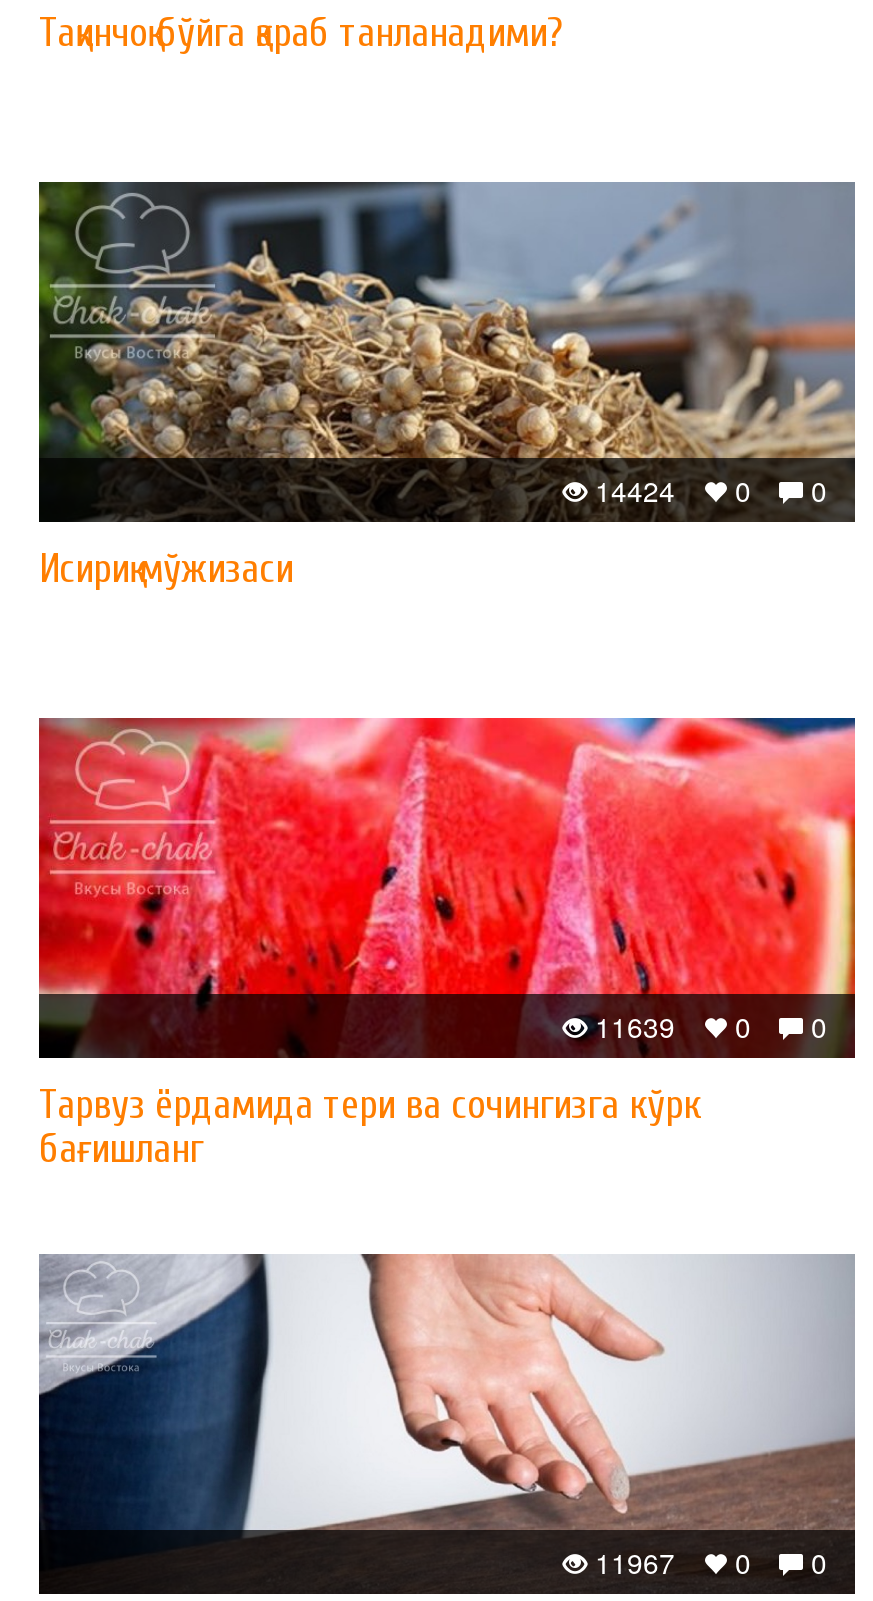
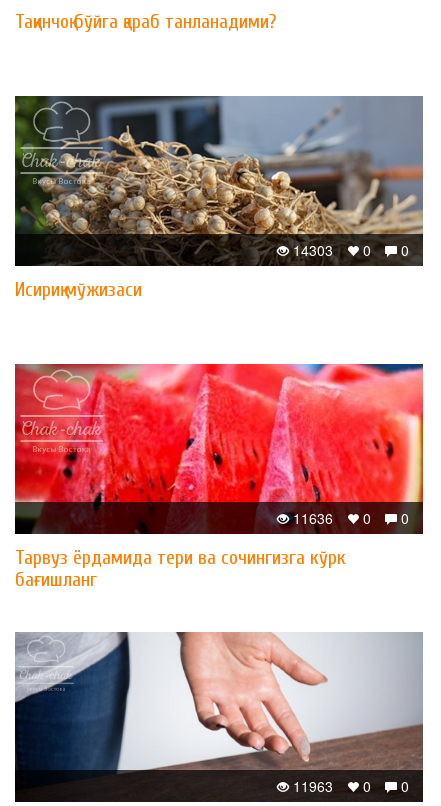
[595,470,827,510] 14424 0 0 -> [293,240,409,260] 14303 0 0
[595,1006,827,1046] 11639 0 0 -> [293,508,409,528] 11636 0 0
[595,1542,827,1582] 11967 0 0 -> [293,776,409,796] 11963 0 0

